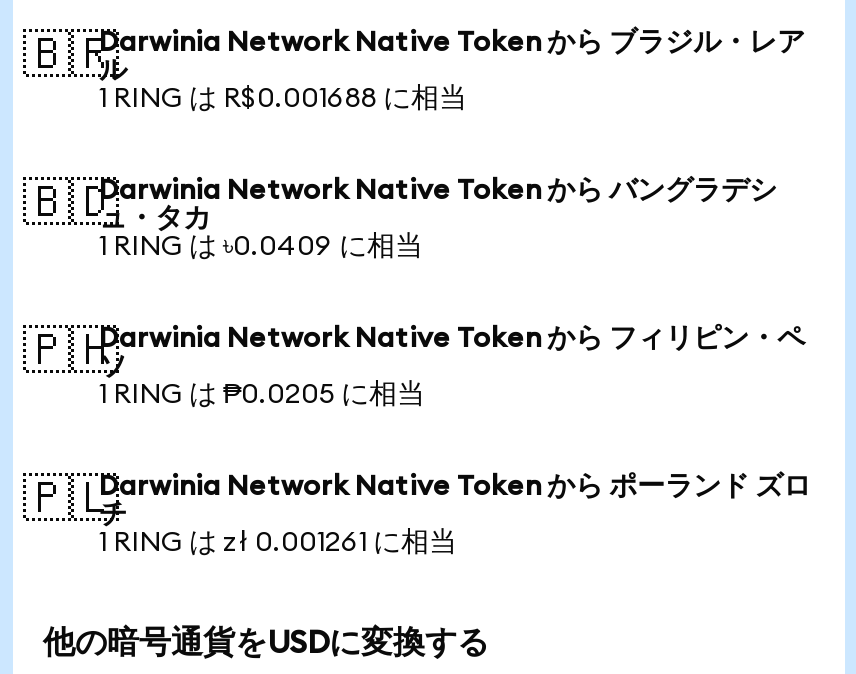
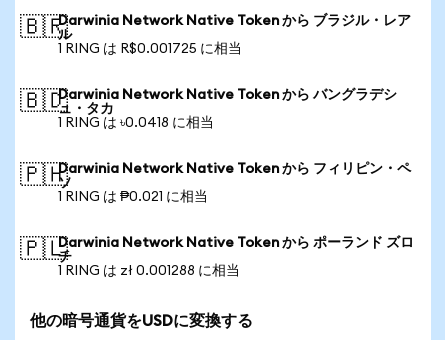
[99,85,467,113] 1 RING は R$0.001688 に相当 -> [58,42,242,56] 1 RING は R$0.001725 に相当
[99,233,423,261] 1 RING は ৳0.0409 に相当 -> [58,116,214,130] 1 RING は ৳0.0418 に相当
[99,381,425,409] 1 RING は ₱0.0205 に相当 -> [58,190,208,204] 1 RING は ₱0.021 に相当
[99,529,457,557] 1 RING は zł 0.001261 に相当 -> [58,264,240,278] 1 RING は zł 0.001288 に相当

